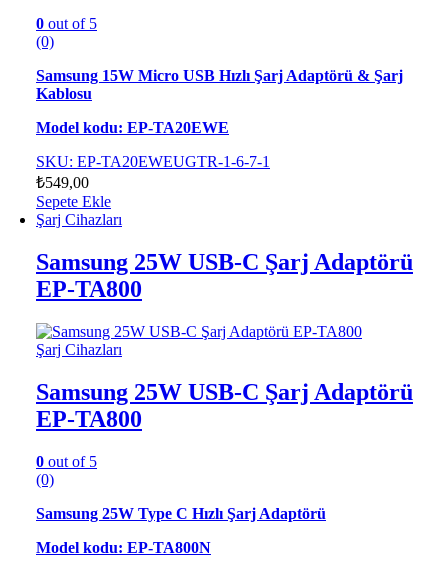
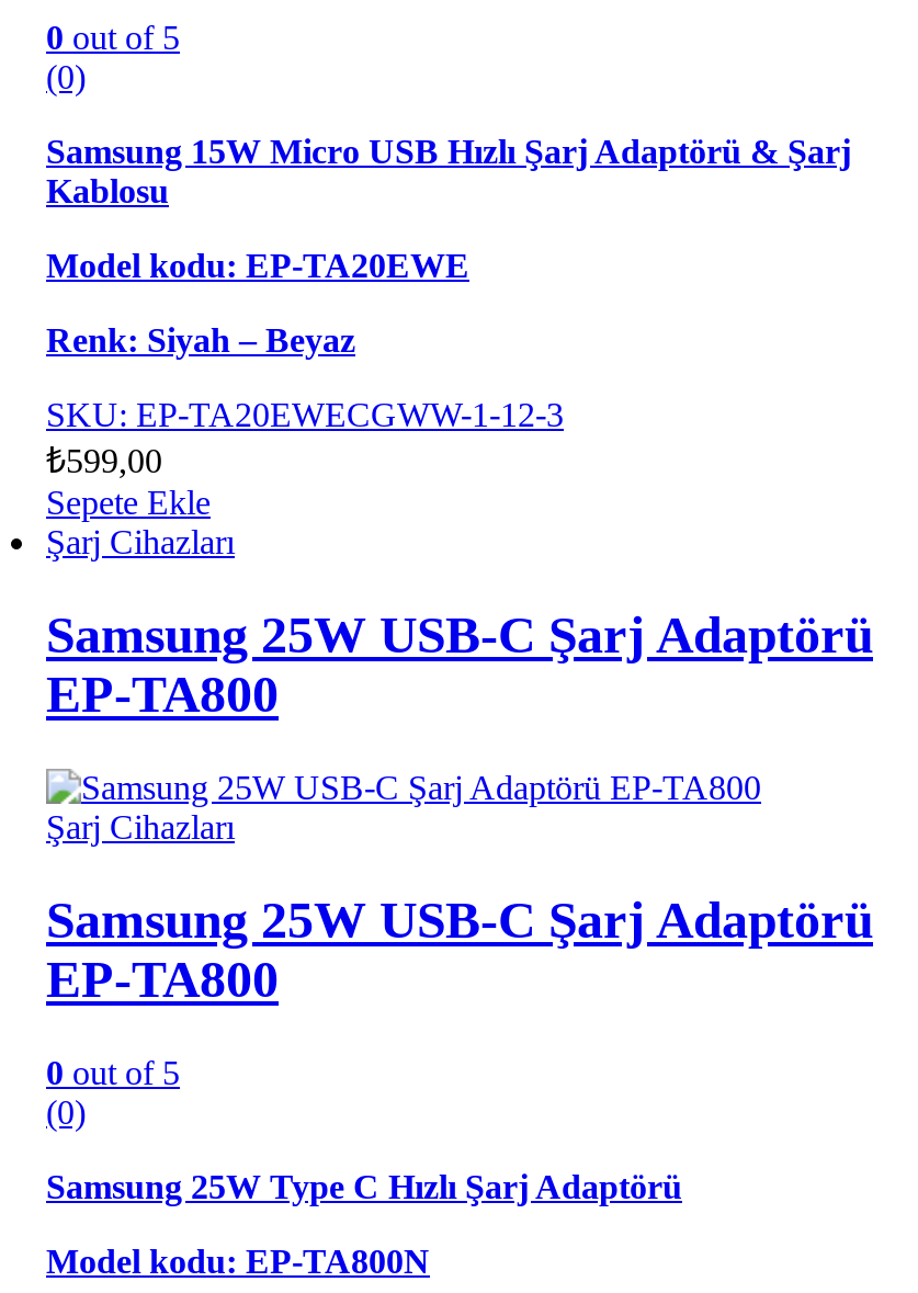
[36,153,270,191] SKU: EP-TA20EWEUGTR-1-6-7-1 | ₺549,00 -> [46,322,564,480] Renk: Siyah – Beyaz | SKU: EP-TA20EWECGWW-1-12-3 | ₺599,00

